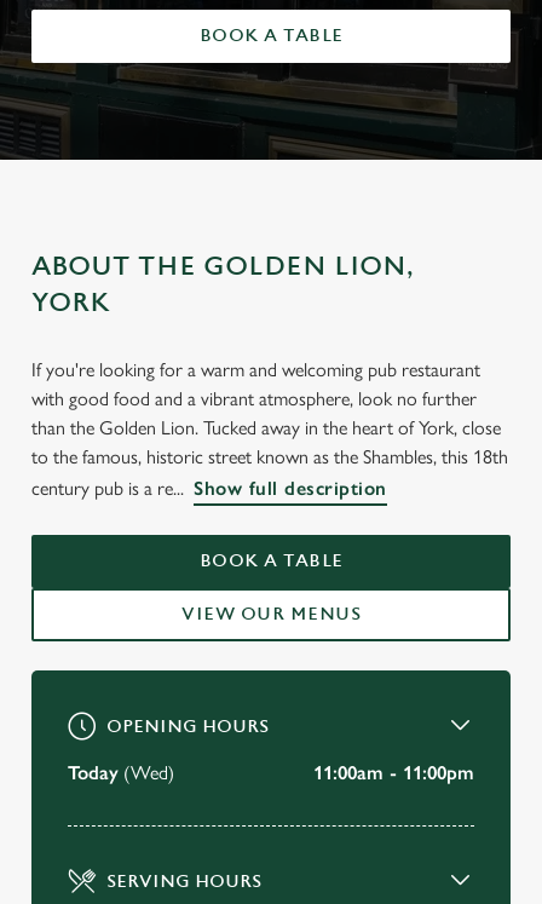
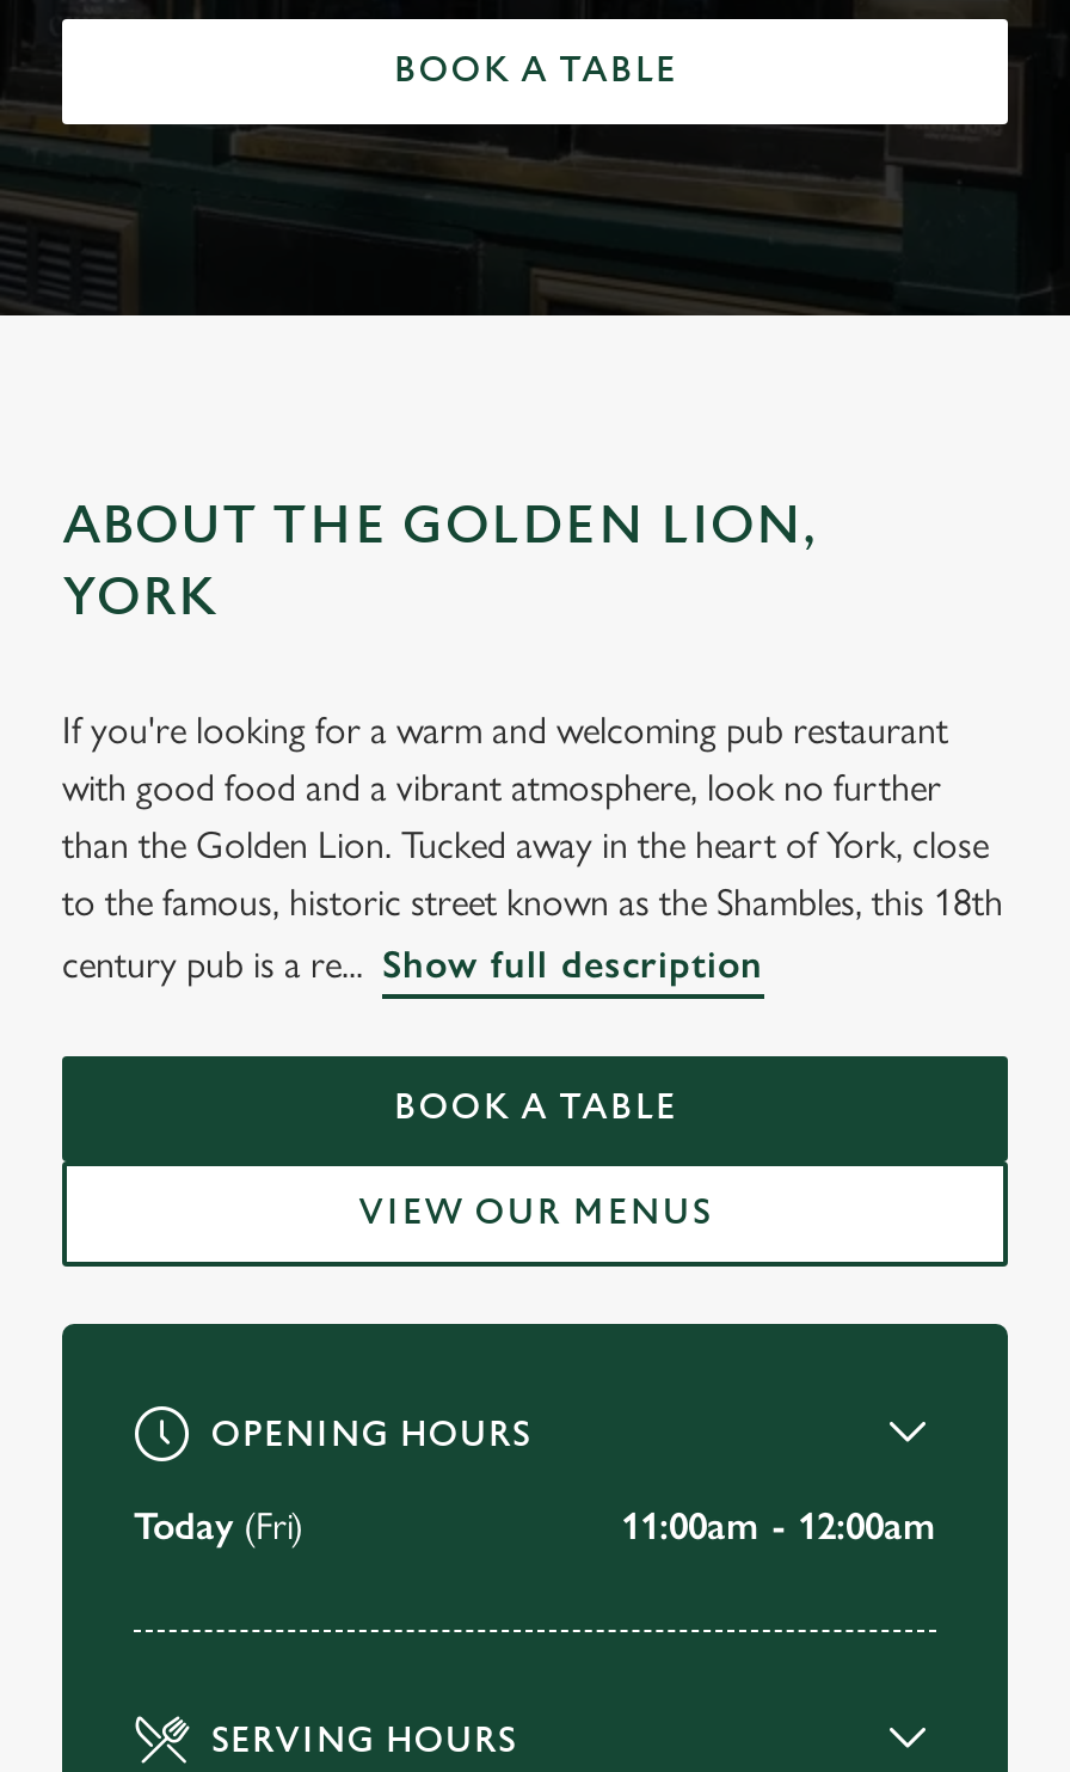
[68,761,174,784] Today (Wed) -> [134,1503,303,1549] Today (Fri)
[313,761,474,784] 11:00am - 11:00pm -> [621,1503,936,1549] 11:00am - 12:00am

